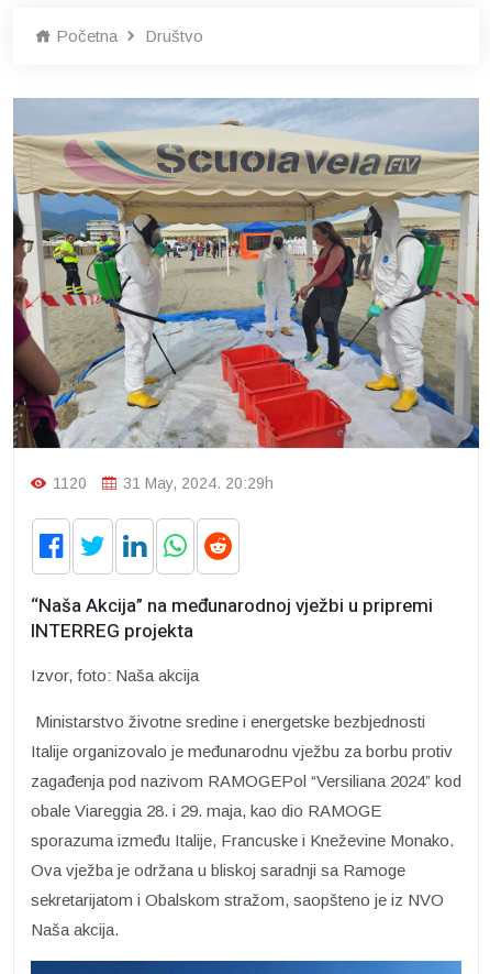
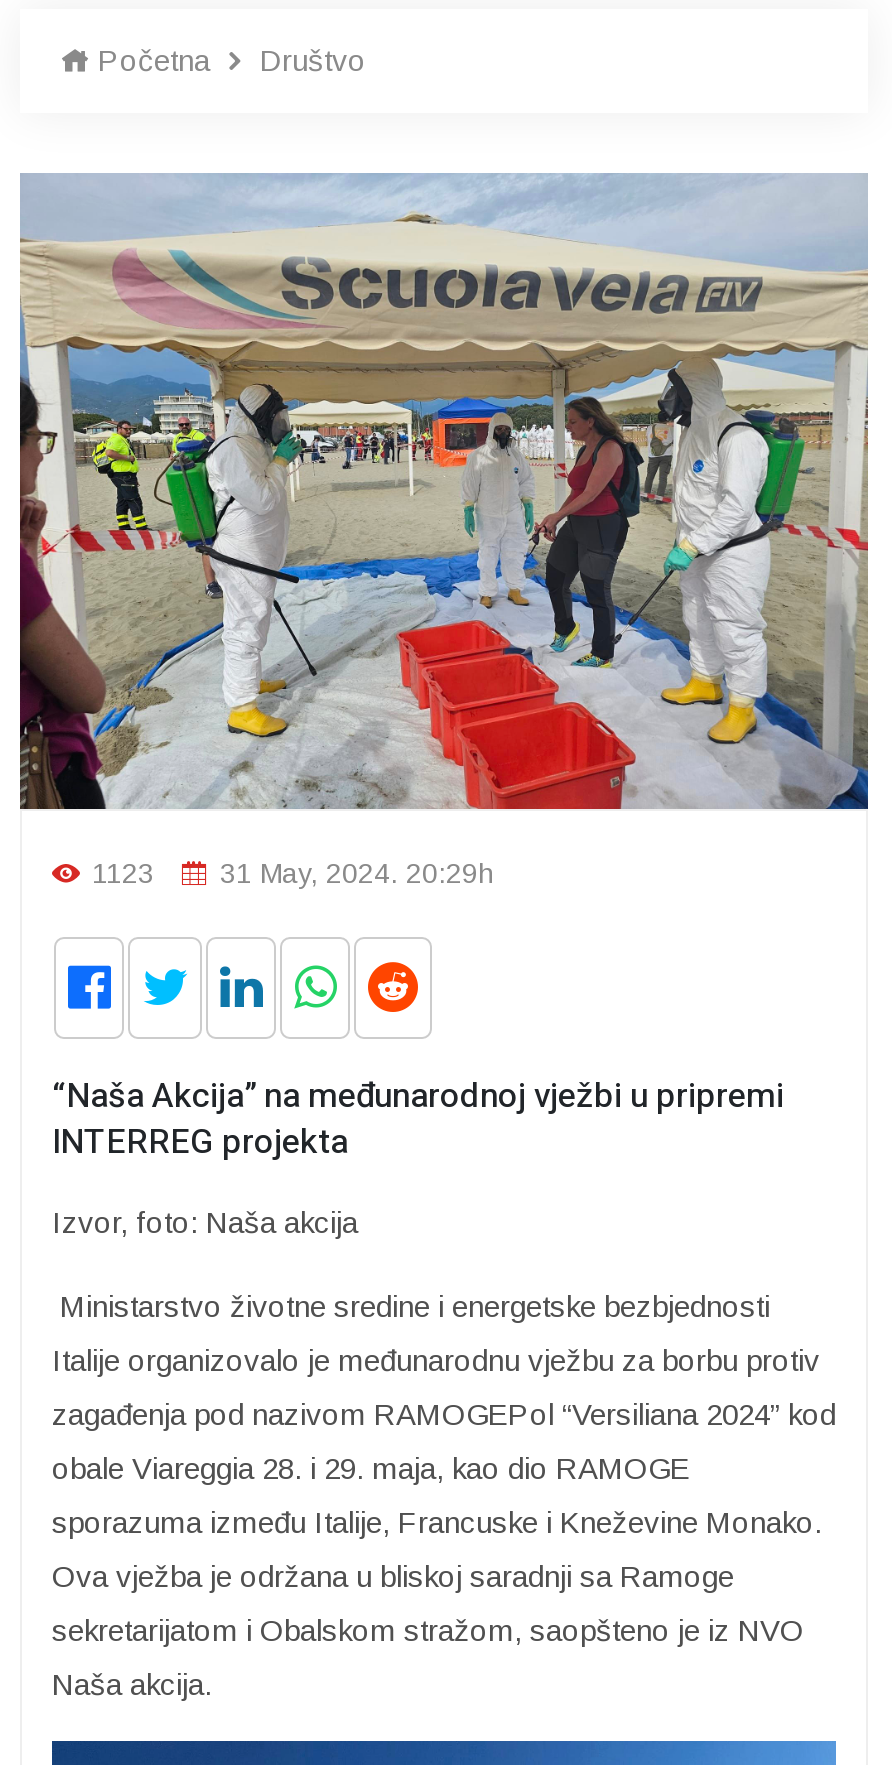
[48,475,274,492] 1120 31 May, 2024. 20:29h -> [84,858,494,890] 1123 31 May, 2024. 20:29h

